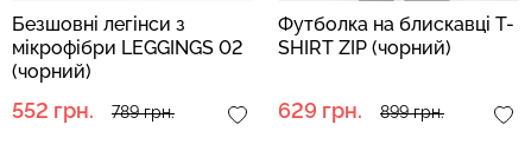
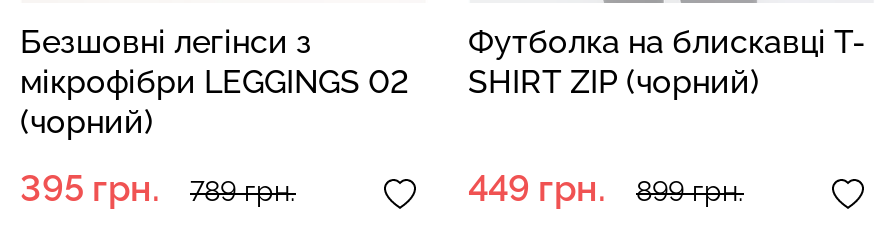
[12,98,175,123] 552 грн. 789 грн. -> [20,167,296,209] 395 грн. 789 грн.
[278,98,362,123] 629 грн. -> [468,167,606,209] 449 грн.

